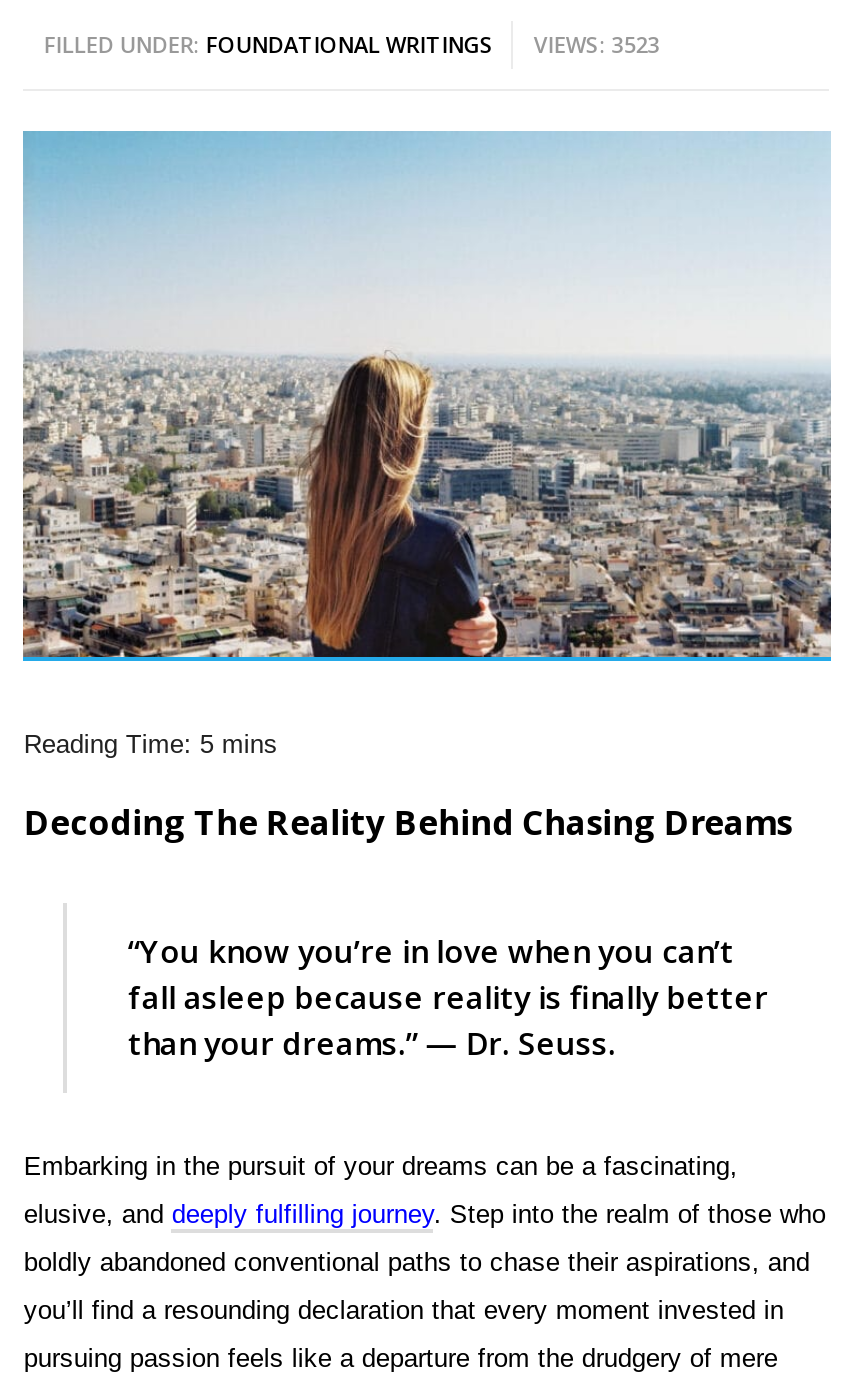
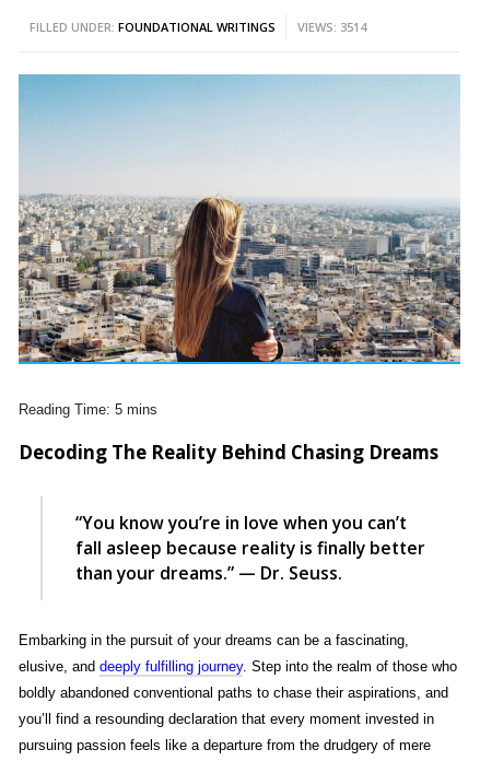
[44,29,660,59] FILLED UNDER: FOUNDATIONAL WRITINGS VIEWS: 3523 -> [30,19,367,35] FILLED UNDER: FOUNDATIONAL WRITINGS VIEWS: 3514

